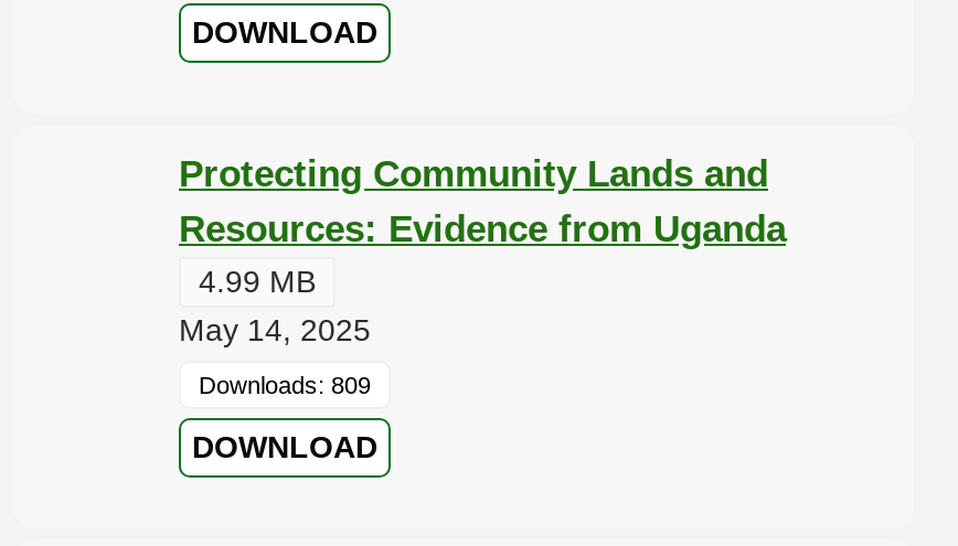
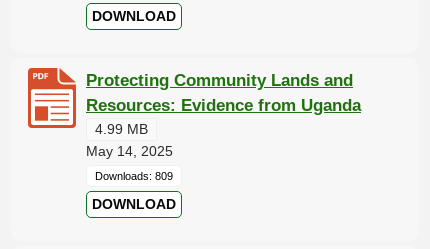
none -> [27,67,77,129] [image]

